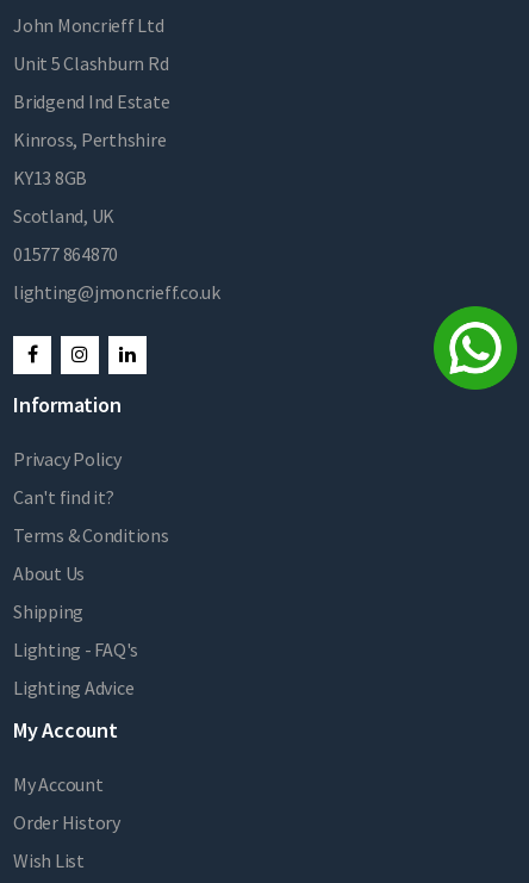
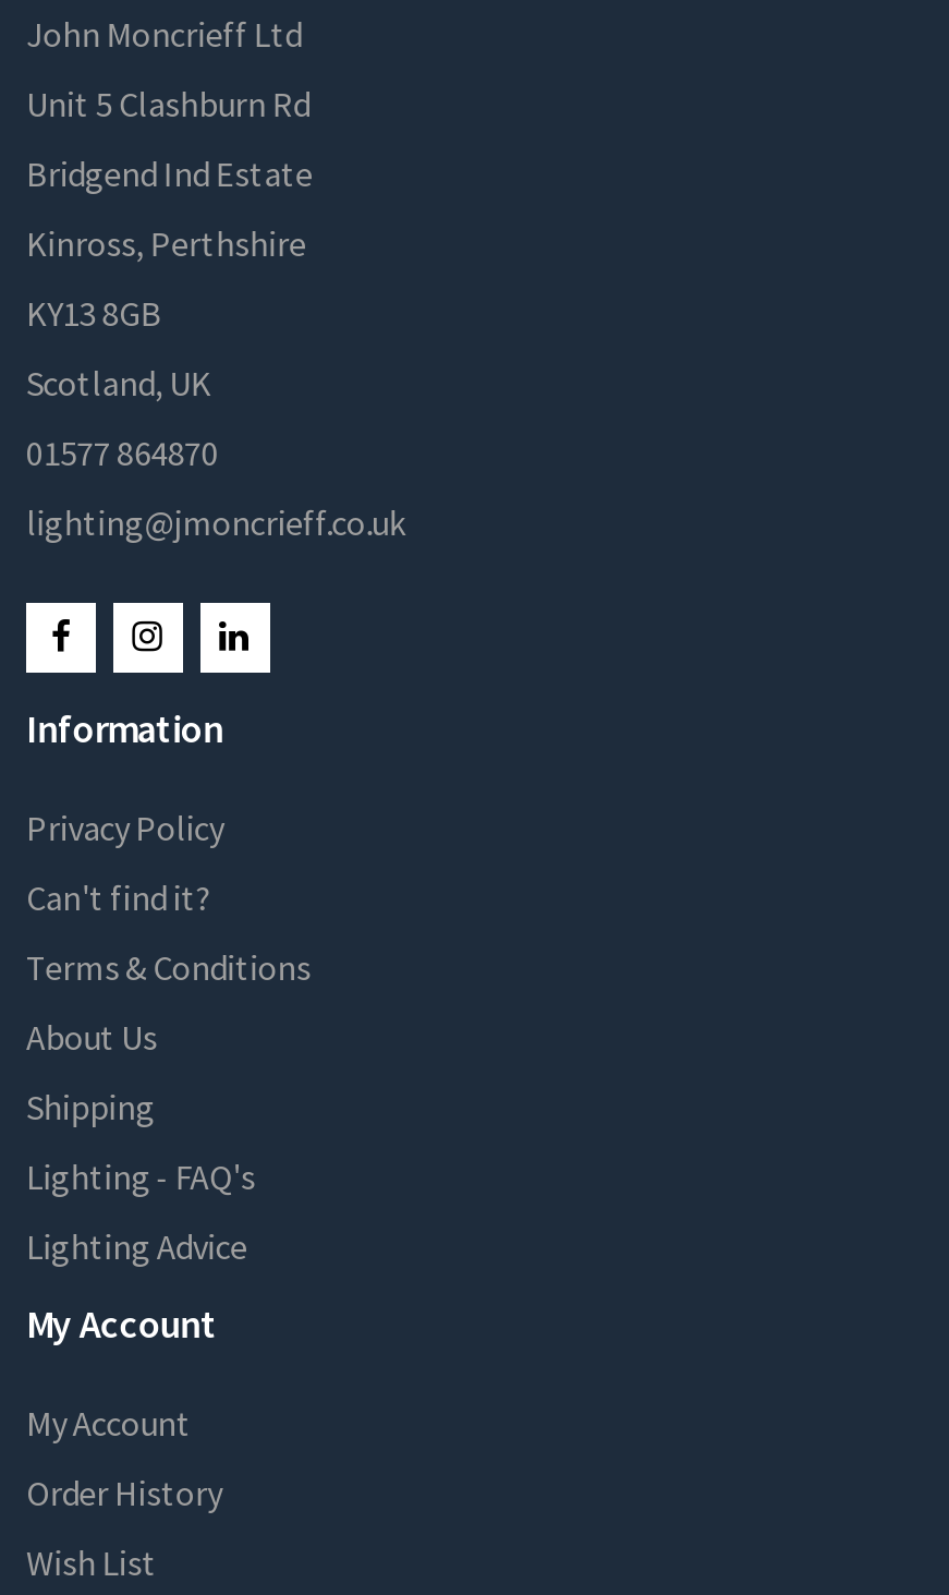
[432,305,518,391] [image] -> none

